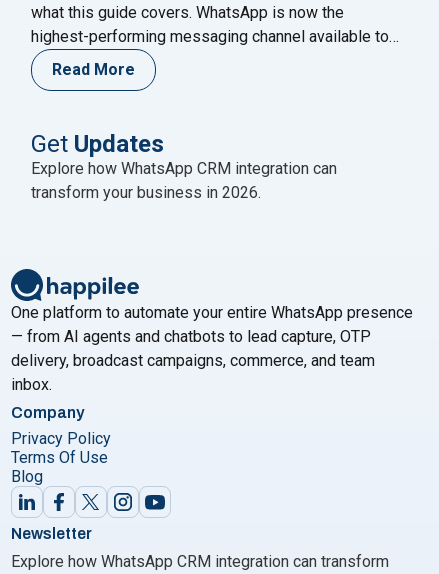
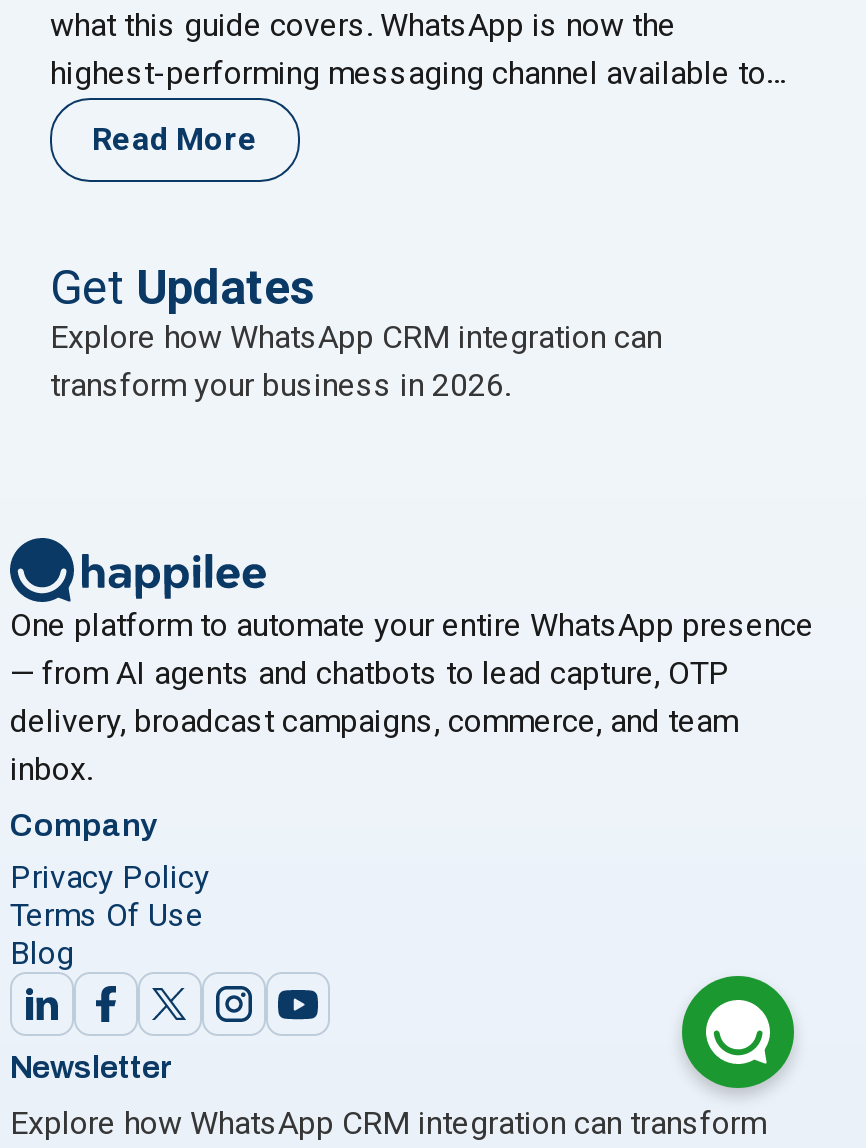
none -> [678,974,798,1096] [image]

